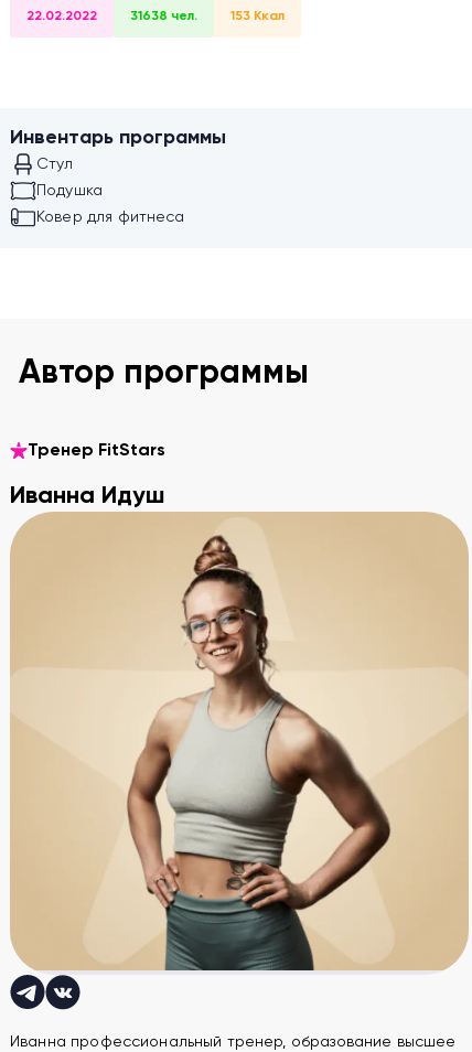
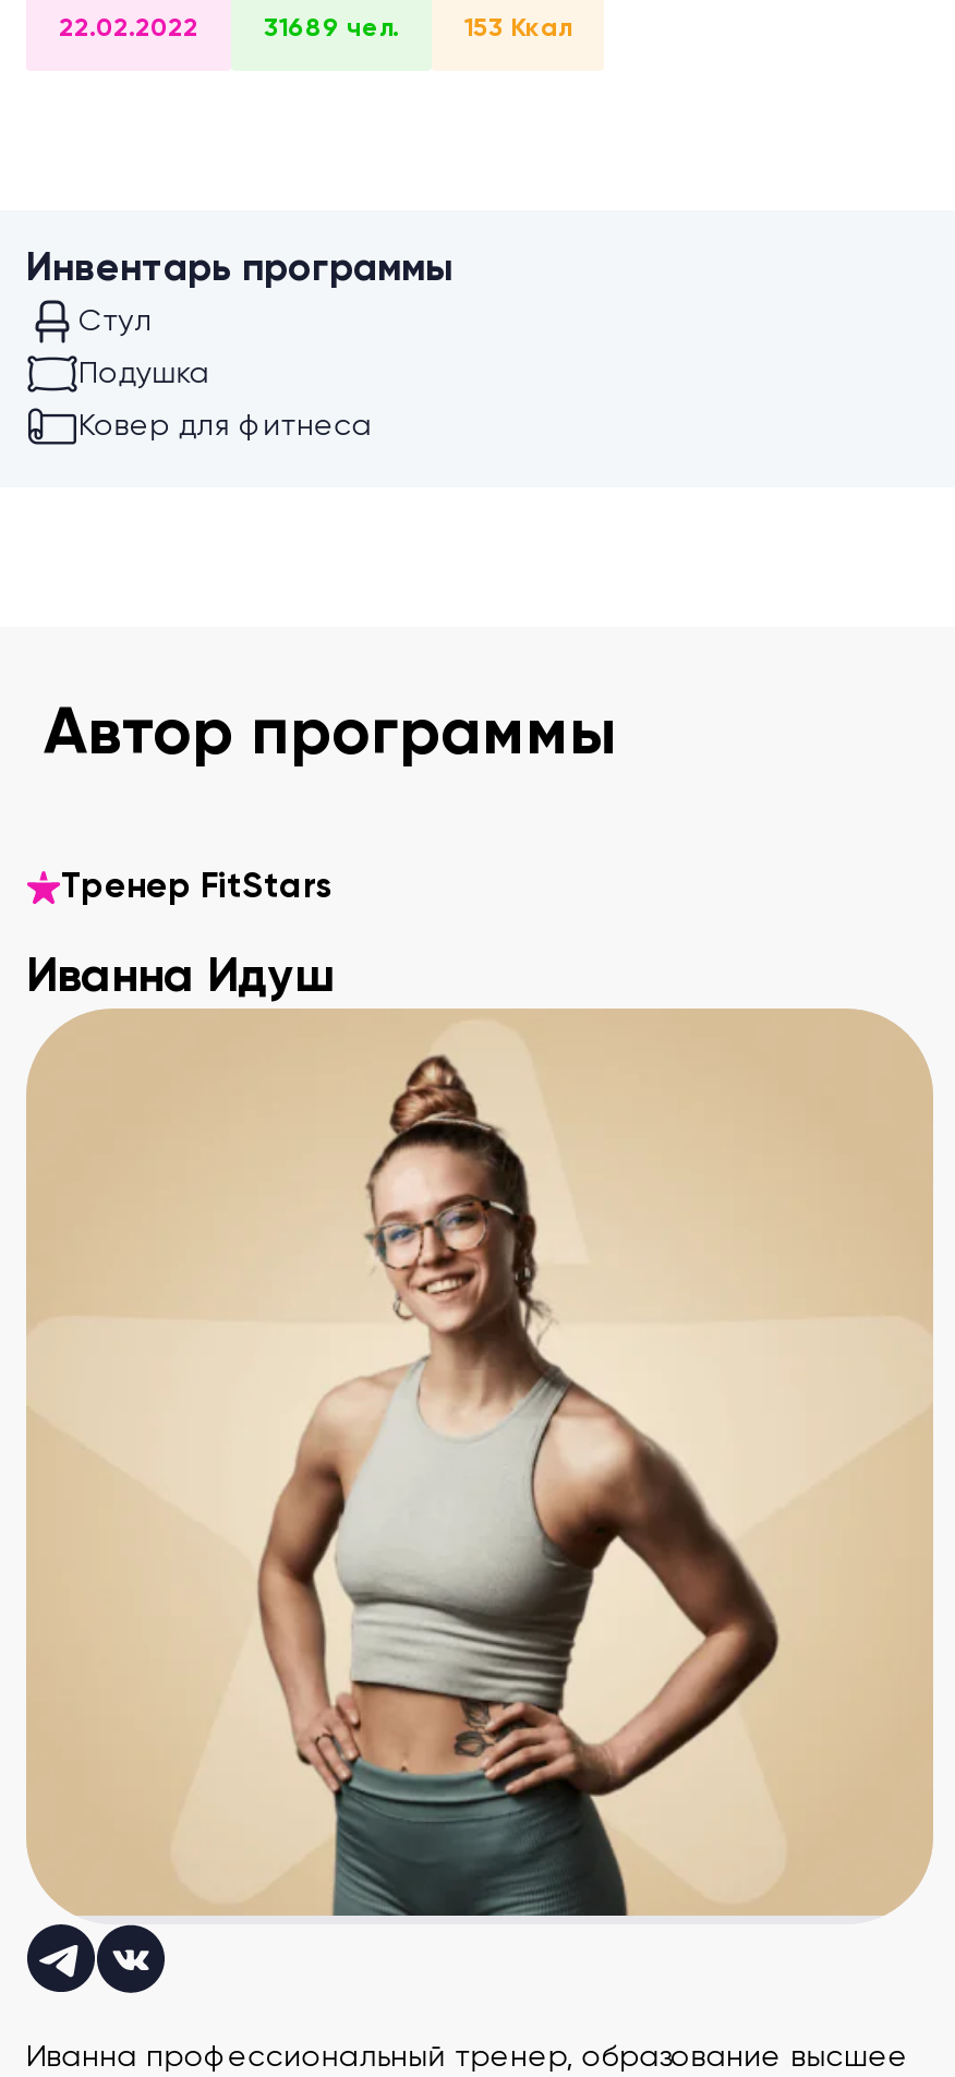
[130,10,197,23] 31638 чел. -> [264,16,399,43] 31689 чел.

